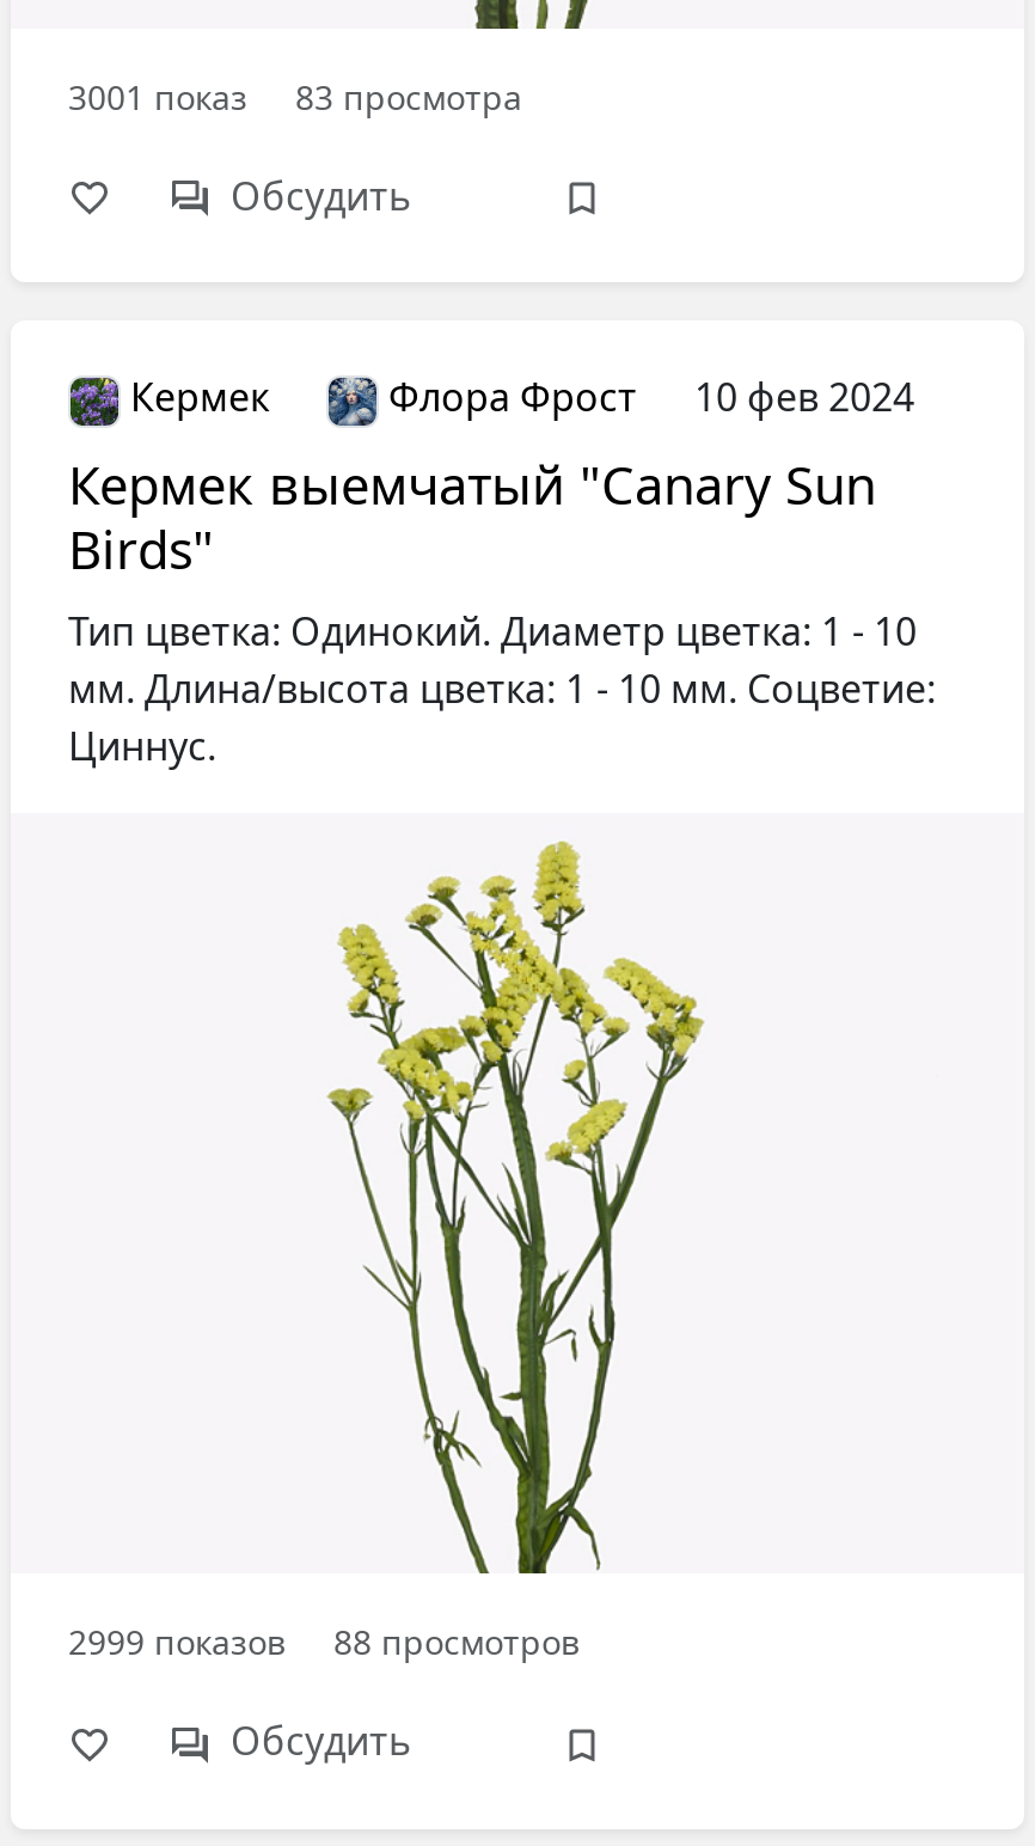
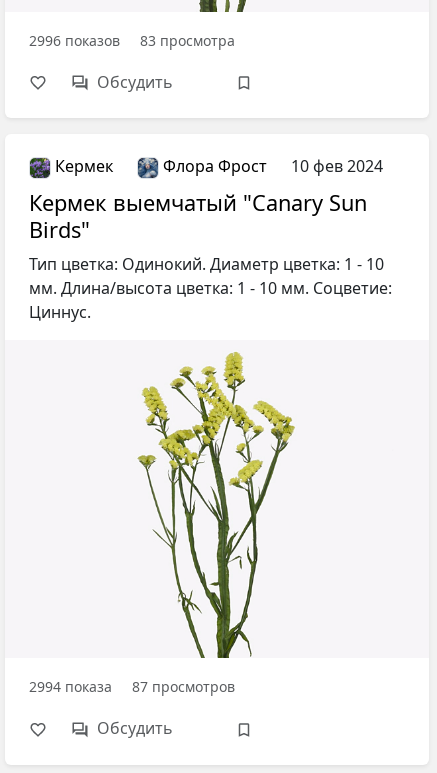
[68,75,522,121] 3001 показ 83 просмотра -> [29,31,235,50] 2996 показов 83 просмотра
[68,1620,580,1665] 2999 показов | 88 просмотров -> [29,677,235,696] 2994 показа | 87 просмотров

